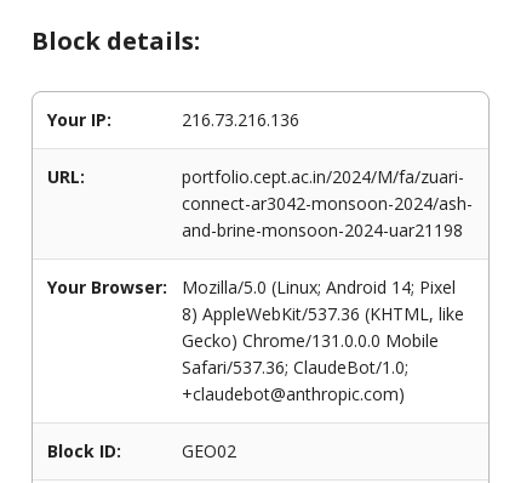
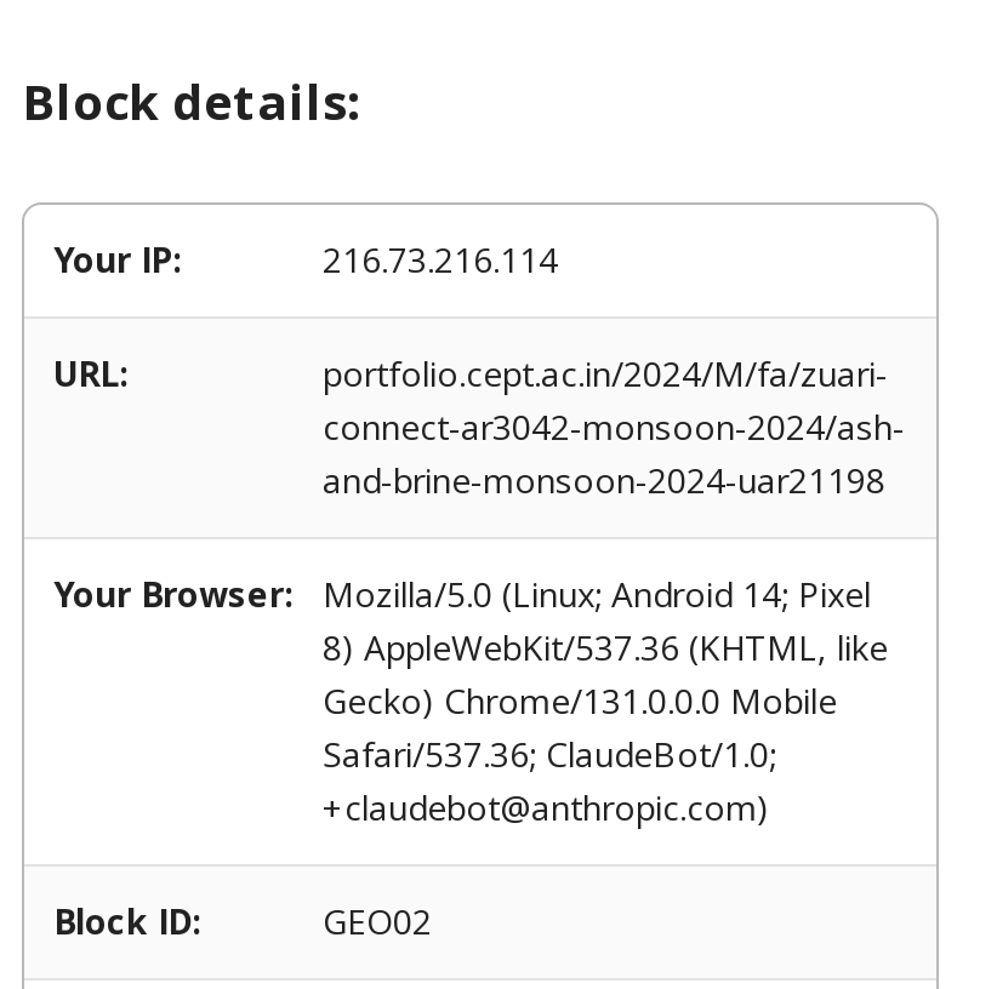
[182,108,299,131] 216.73.216.136 -> [323,236,558,282] 216.73.216.114

